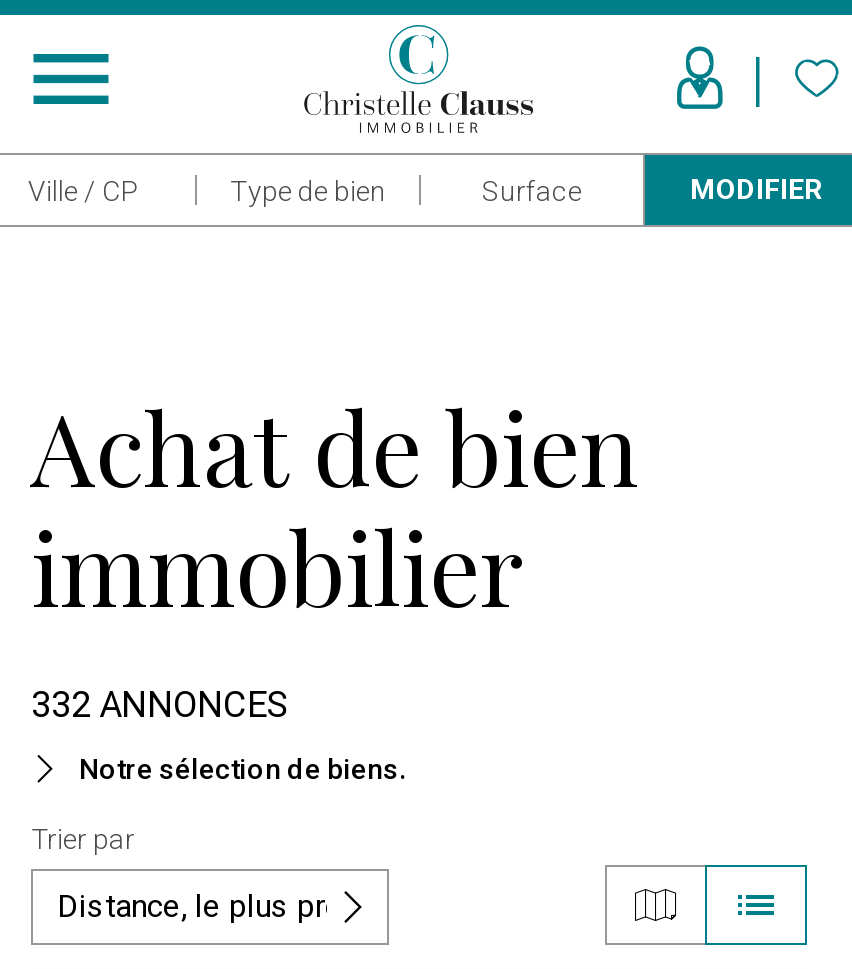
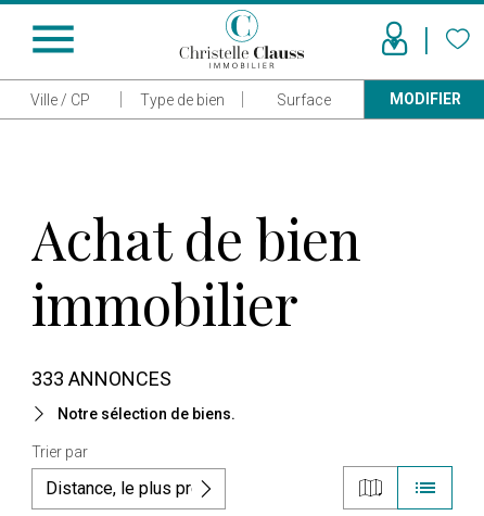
[31,683,289,725] 332 ANNONCES -> [31,367,171,390] 333 ANNONCES

